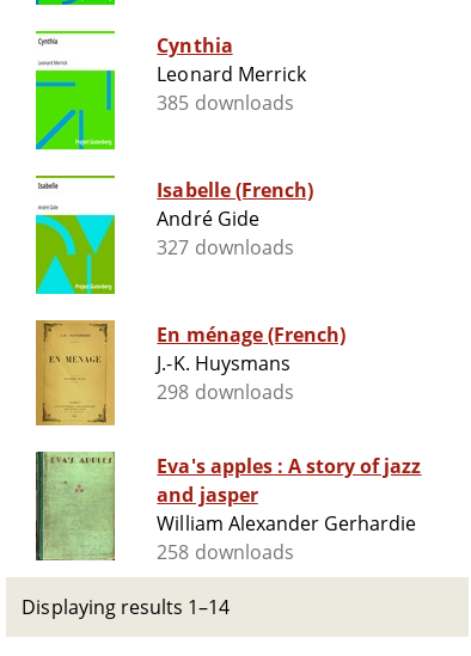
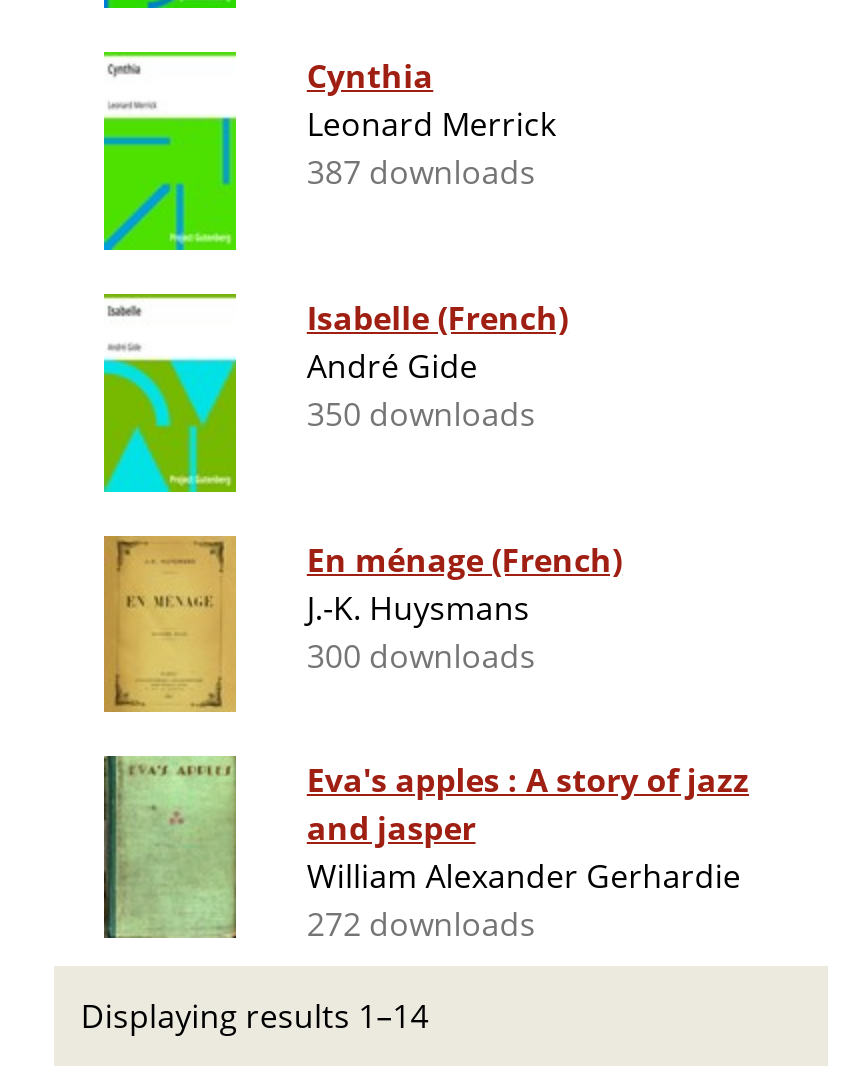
[157,90,294,116] 385 downloads -> [307,150,536,194] 387 downloads
[157,234,294,261] 327 downloads -> [307,392,536,436] 350 downloads
[157,379,294,405] 298 downloads -> [307,634,536,678] 300 downloads
[157,539,294,565] 258 downloads -> [307,902,536,946] 272 downloads

